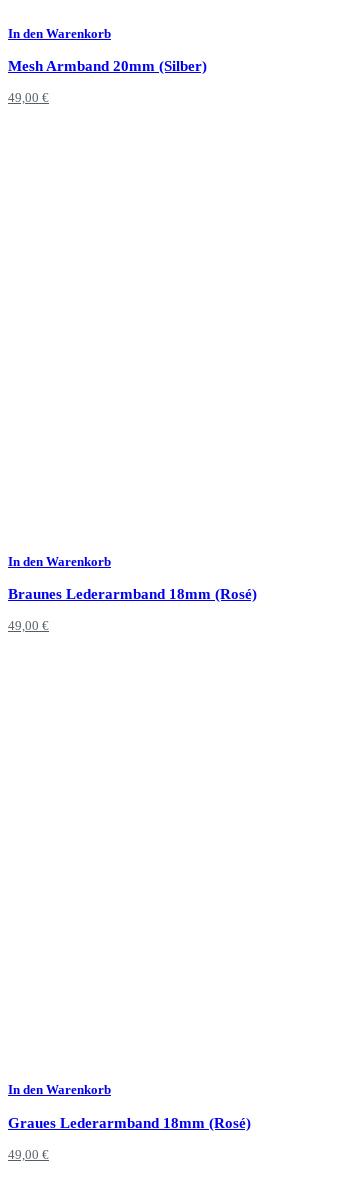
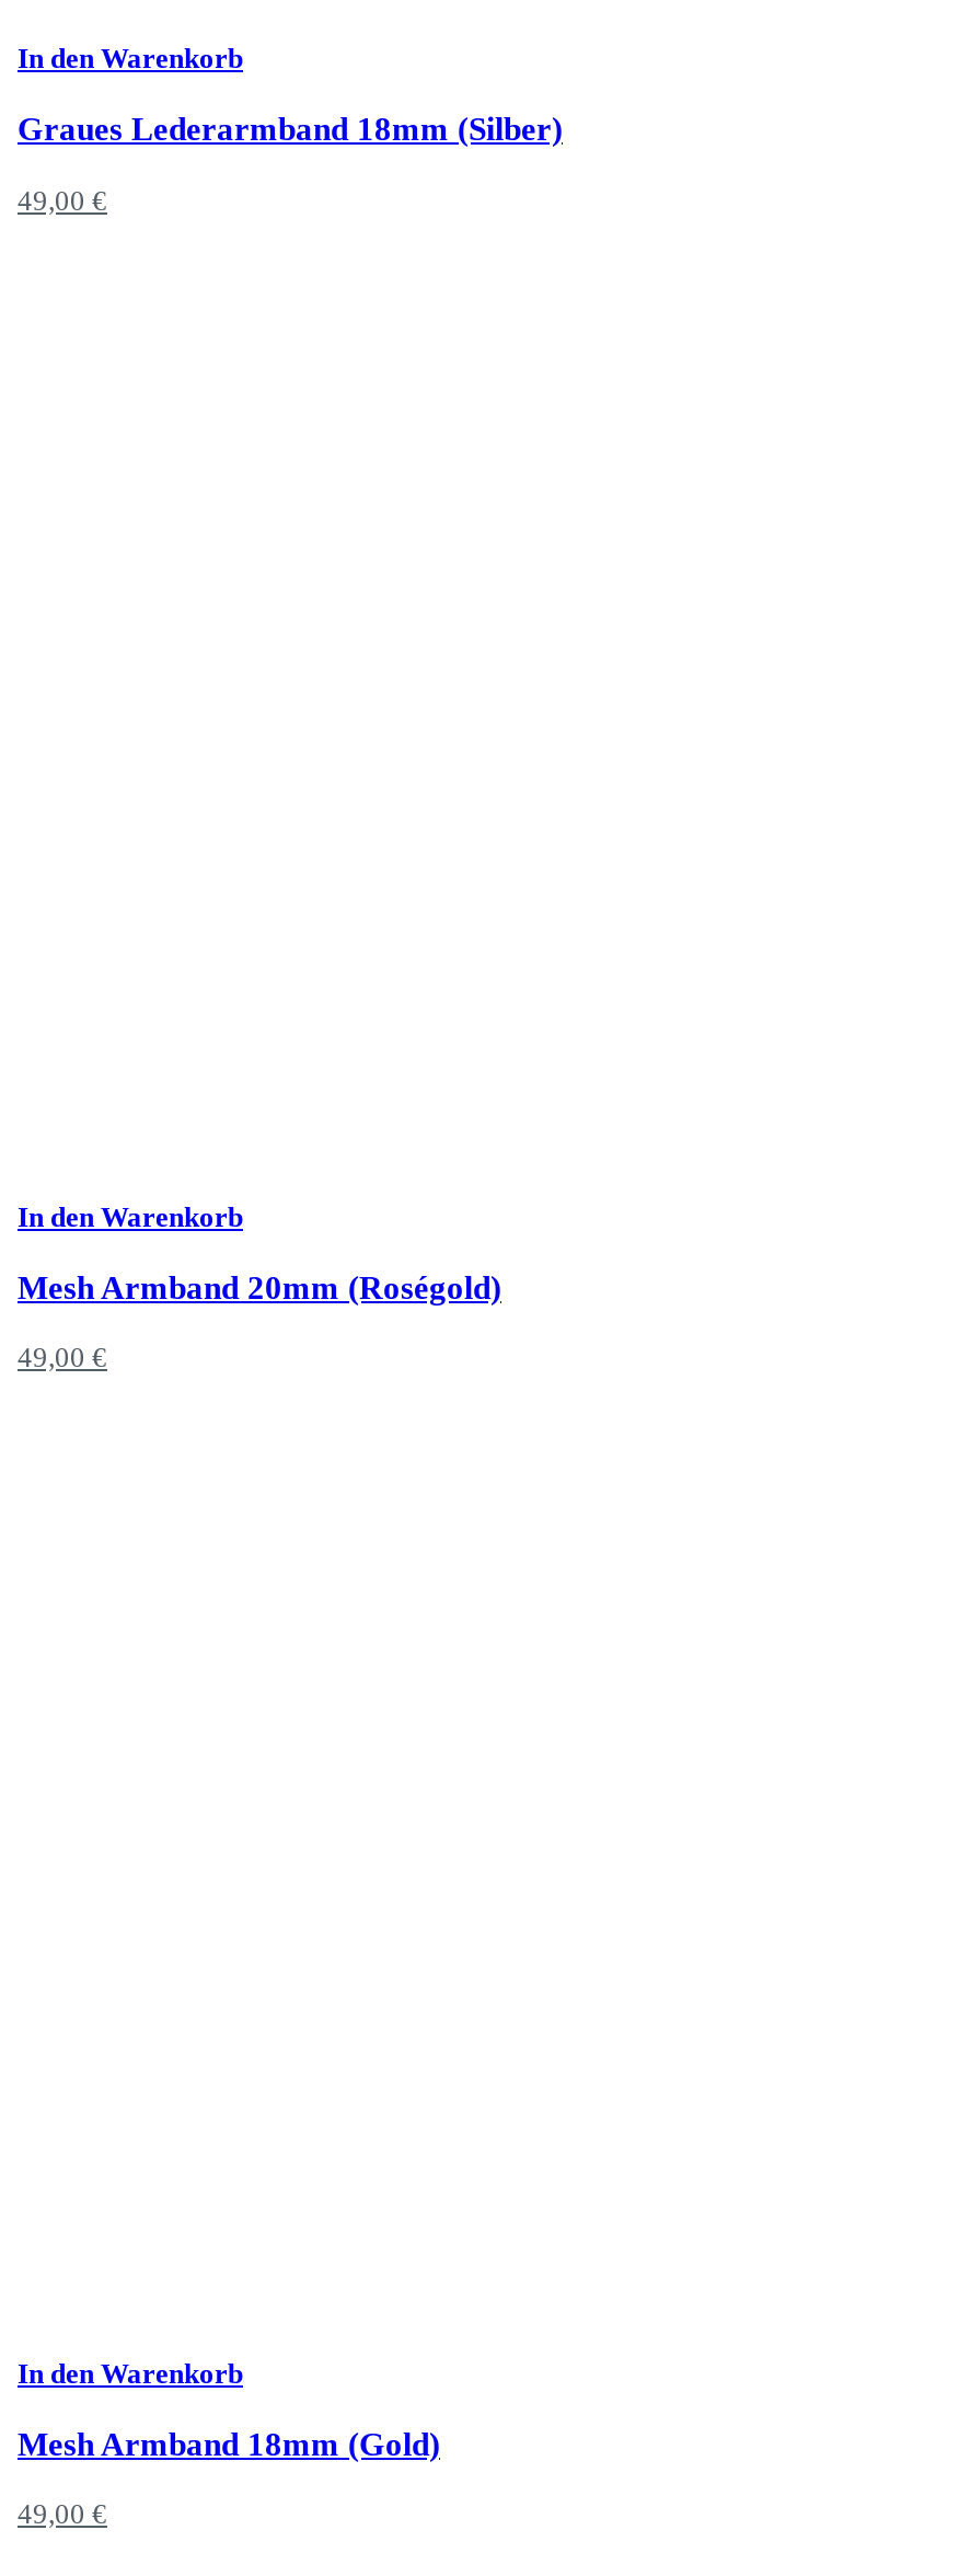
[8,57,207,74] Mesh Armband 20mm (Silber) -> [18,110,563,147] Graues Lederarmband 18mm (Silber)
[8,585,257,602] Braunes Lederarmband 18mm (Rosé) -> [18,1268,501,1305] Mesh Armband 20mm (Roségold)
[8,1114,251,1131] Graues Lederarmband 18mm (Rosé) -> [18,2425,440,2462] Mesh Armband 18mm (Gold)

